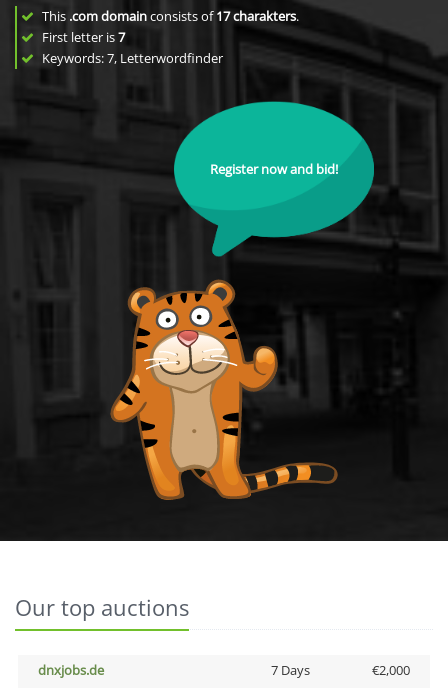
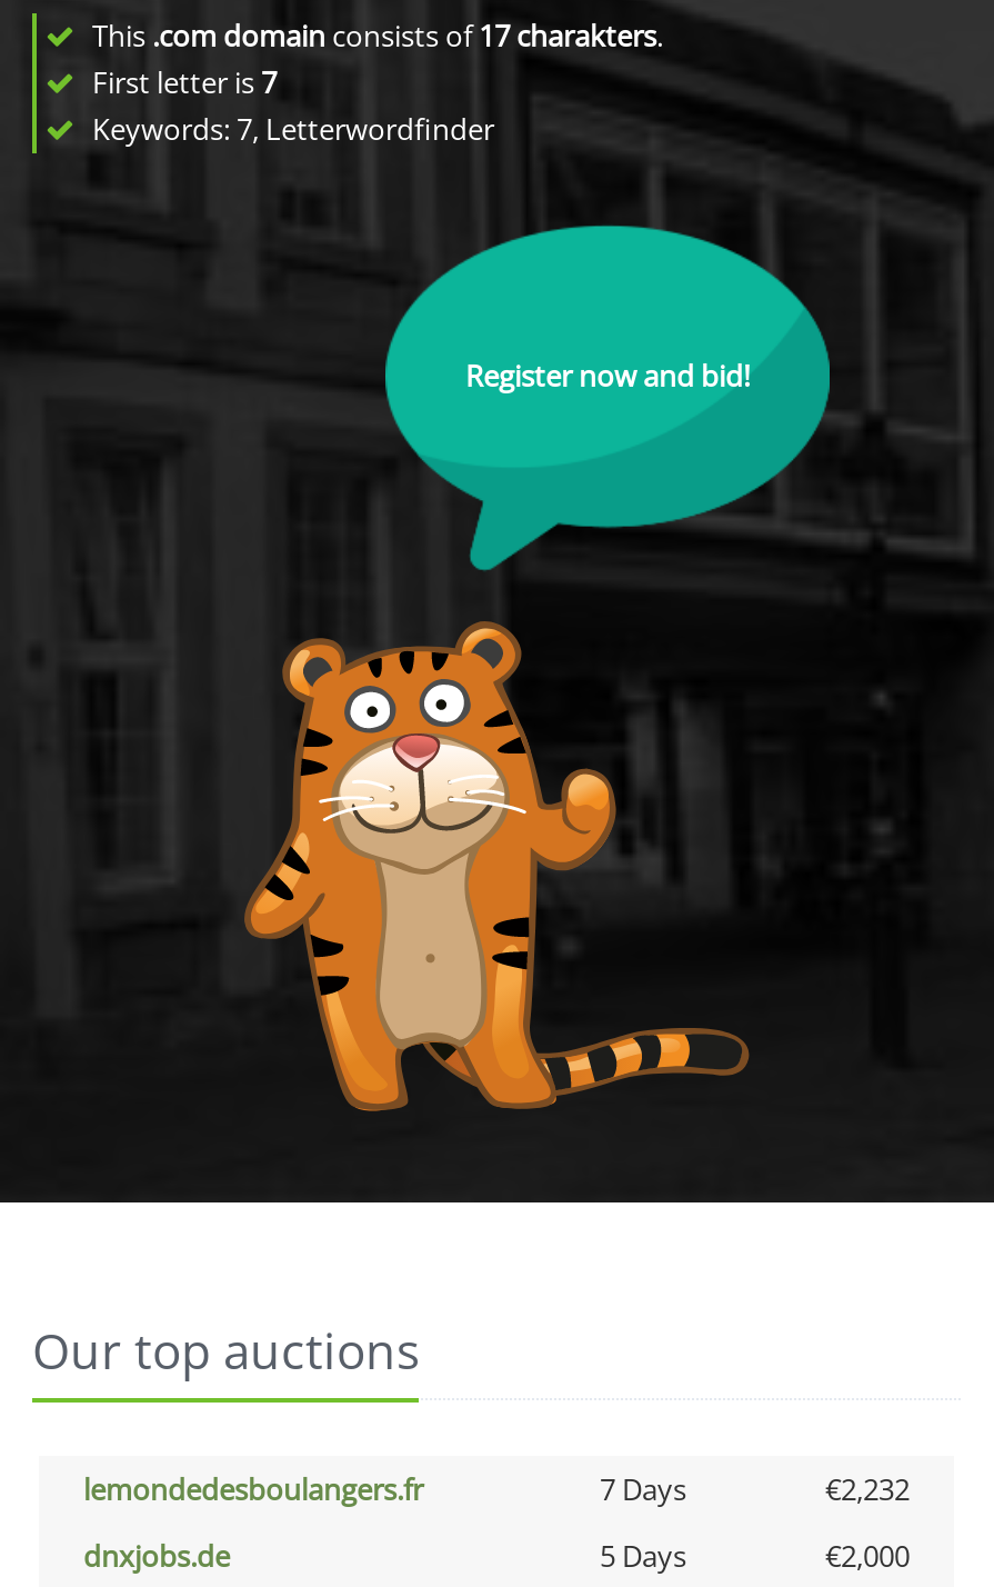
none -> [83,1469,910,1509] lemondedesboulangers.fr | 7 Days | €2,232
[270,661,309,679] 7 Days -> [600,1536,686,1576] 5 Days

